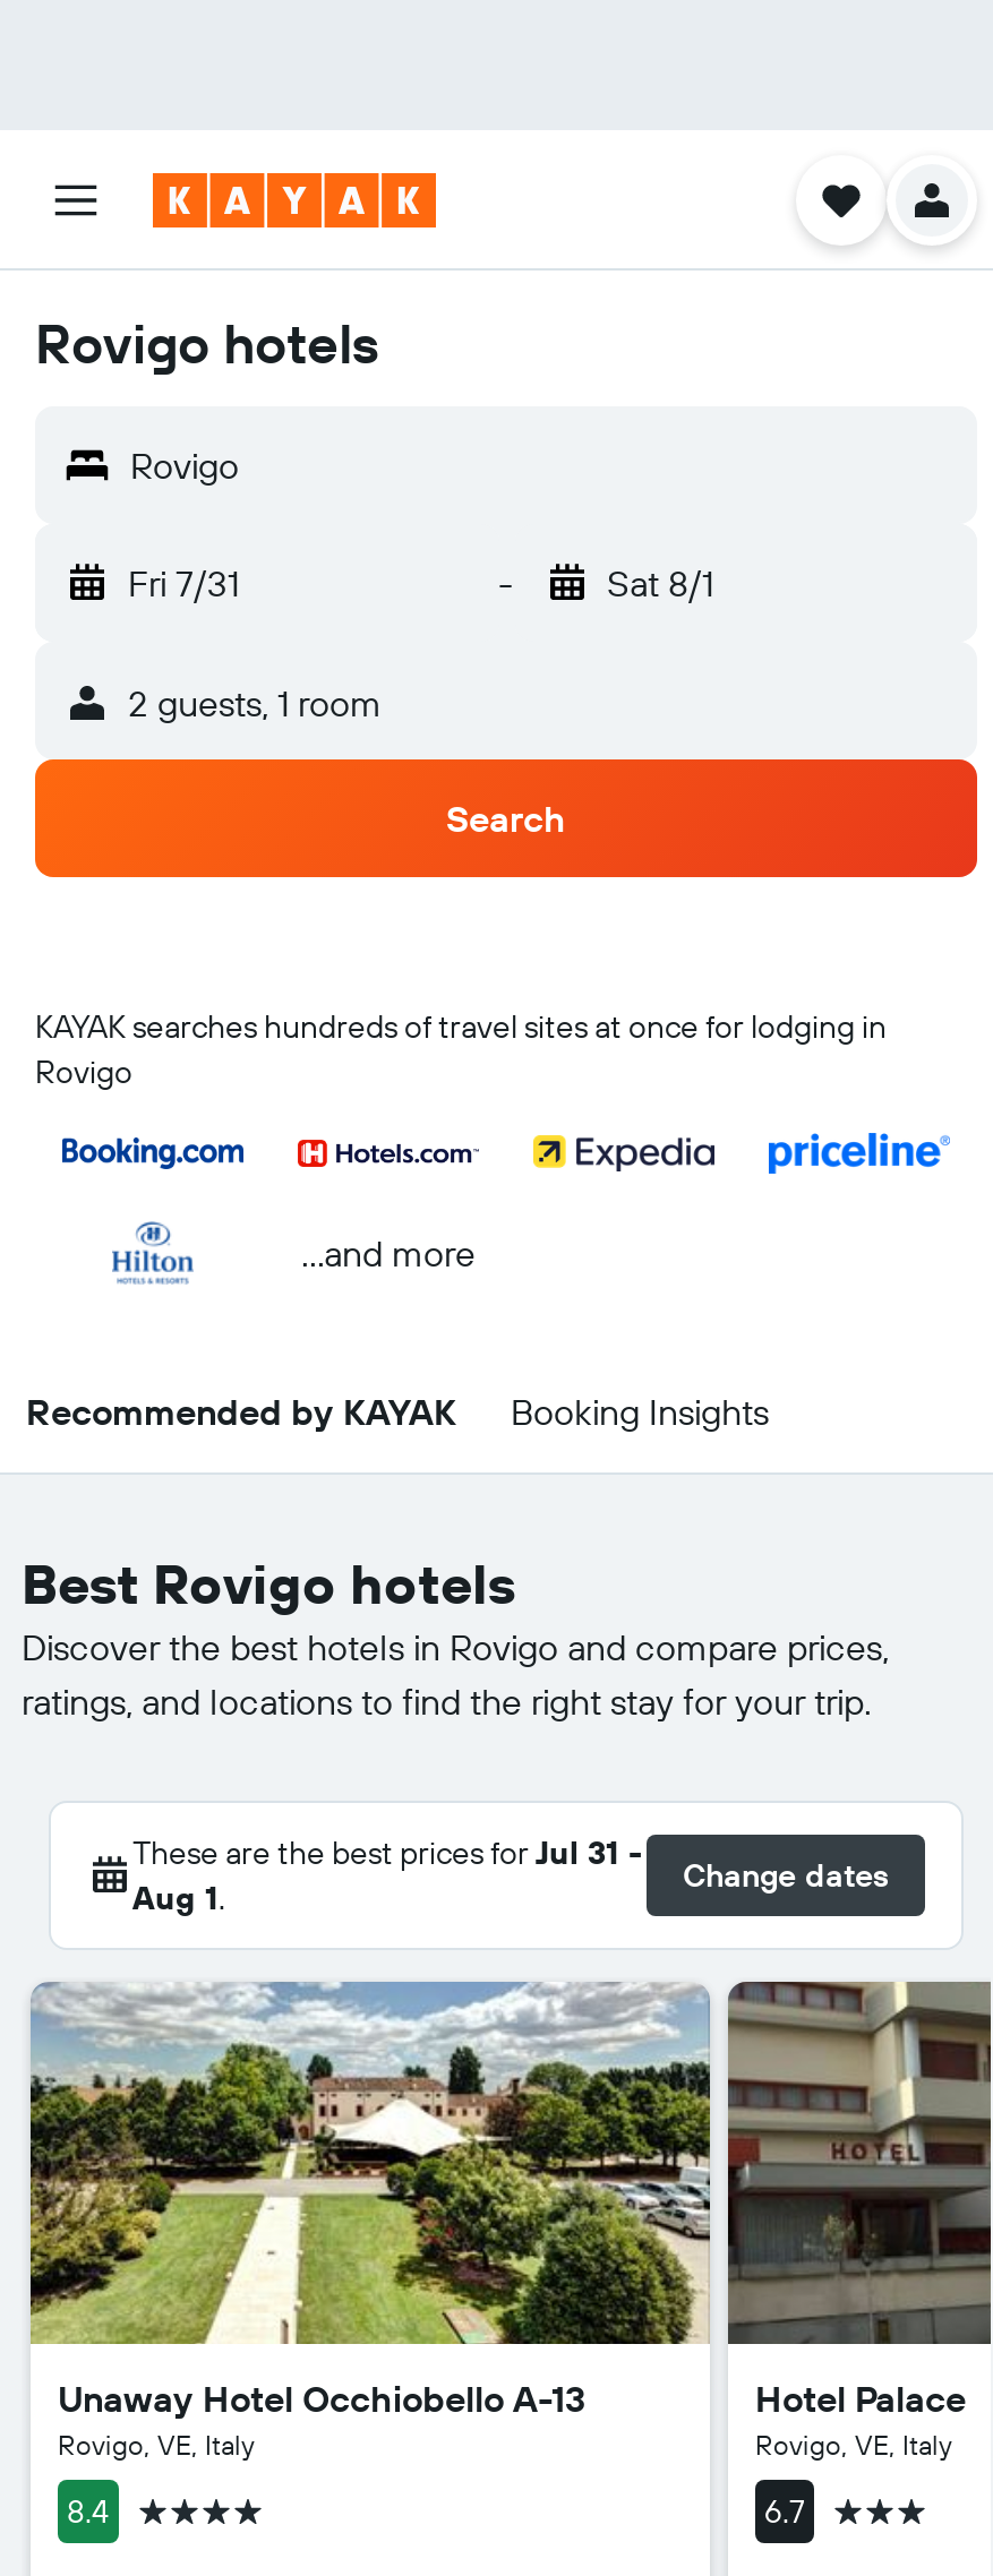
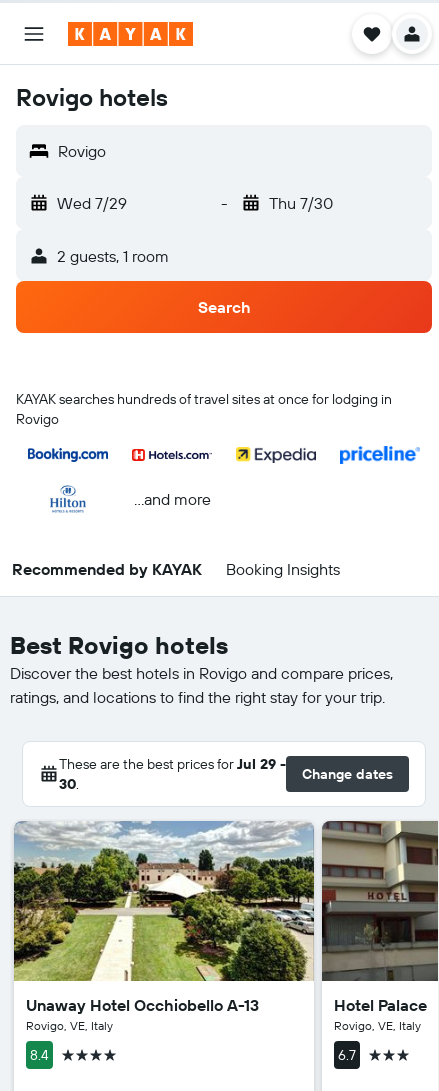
[128,560,239,606] Fri 7/31 -> [57,193,127,213] Wed 7/29
[607,560,713,606] Sat 8/1 -> [268,193,332,213] Thu 7/30
[132,1832,642,1918] These are the best prices for Jul 31 - | Aug 1. -> [59,755,286,793] These are the best prices for Jul 29 - | 30.

